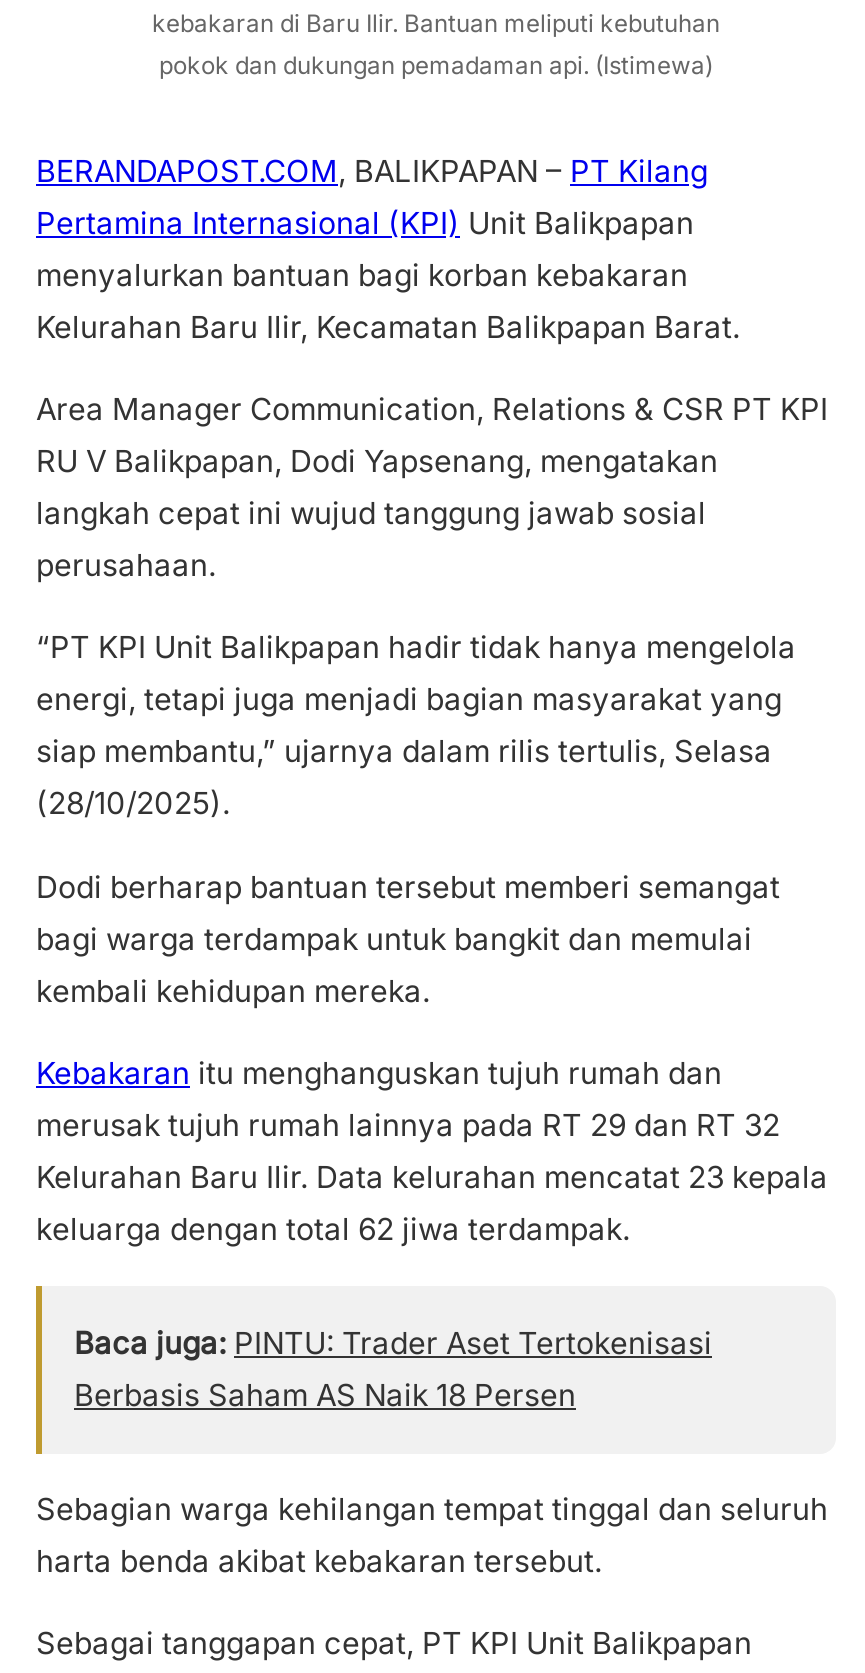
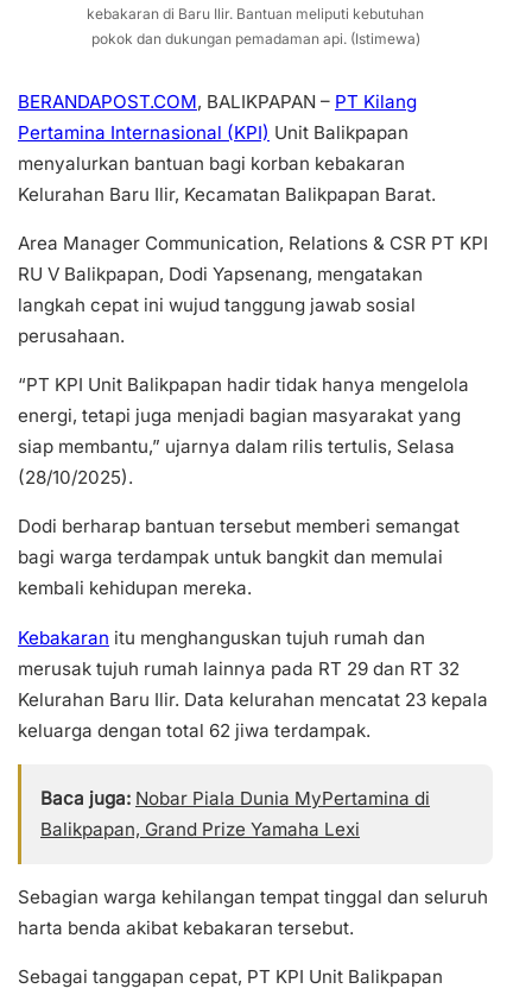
[74,1324,712,1414] Baca juga: PINTU: Trader Aset Tertokenisasi | Berbasis Saham AS Naik 18 Persen -> [40,787,430,840] Baca juga: Nobar Piala Dunia MyPertamina di | Balikpapan, Grand Prize Yamaha Lexi

